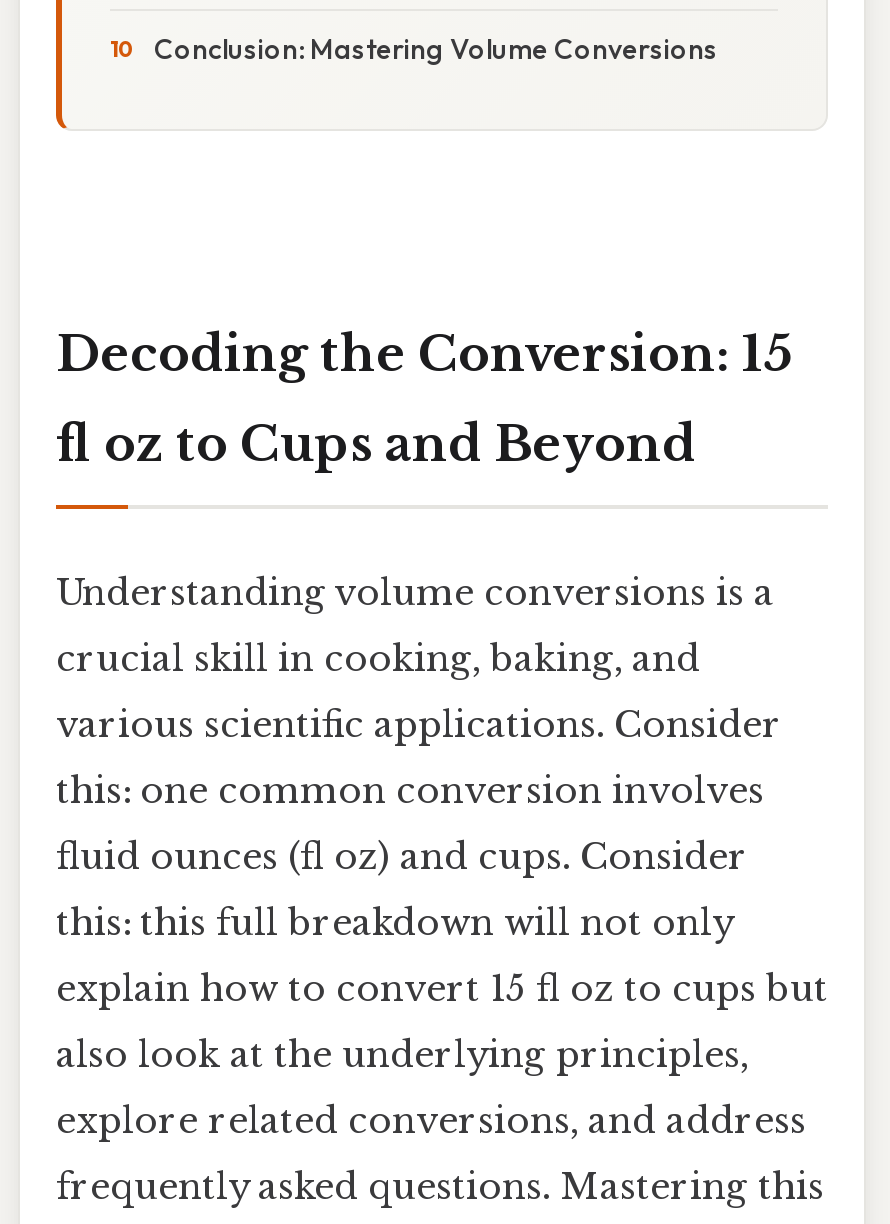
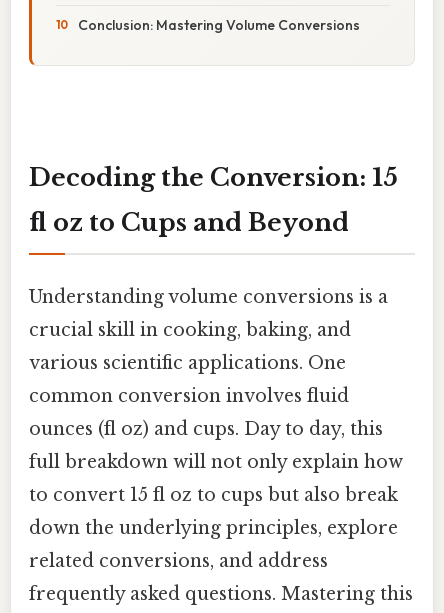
[56,703,782,747] various scientific applications. Consider -> [29,352,346,374] various scientific applications. One
[56,769,764,813] this: one common conversion involves -> [29,385,349,407] common conversion involves fluid
[56,835,748,879] fluid ounces (fl oz) and cups. Consider -> [29,418,383,440] ounces (fl oz) and cups. Day to day, this
[56,901,732,945] this: this full breakdown will not only -> [29,451,403,473] full breakdown will not only explain how
[56,967,828,1011] explain how to convert 15 fl oz to cups but -> [29,484,398,506] to convert 15 fl oz to cups but also break
[56,1033,748,1077] also look at the underlying principles, -> [29,517,398,539] down the underlying principles, explore
[56,1099,806,1143] explore related conversions, and address -> [29,550,328,572] related conversions, and address

